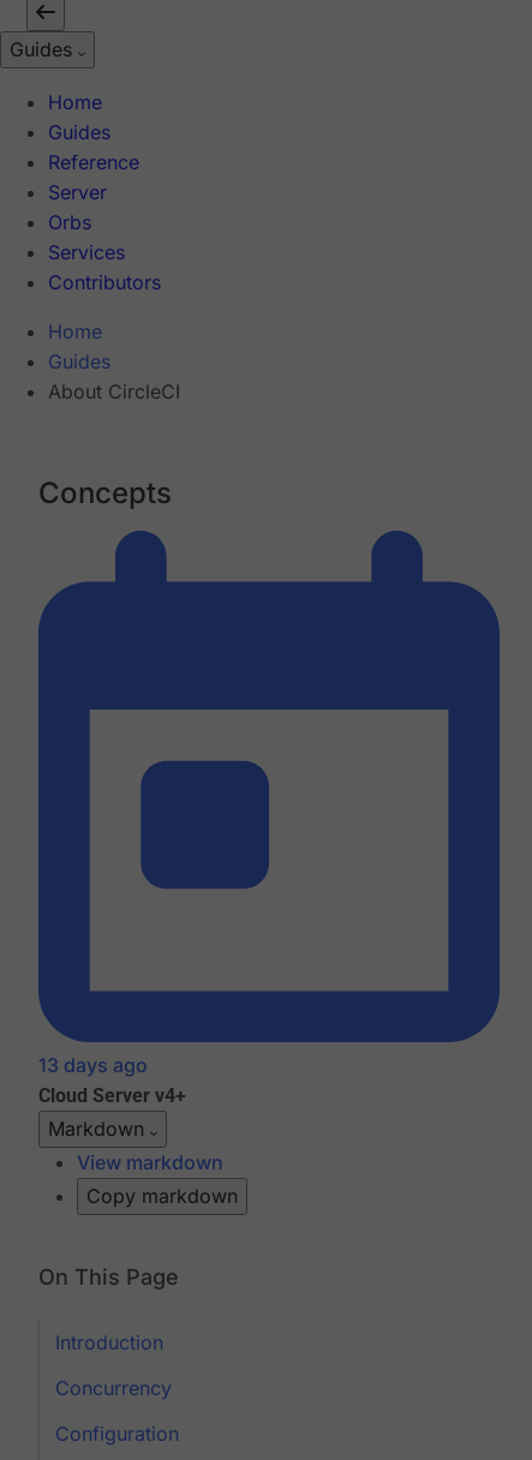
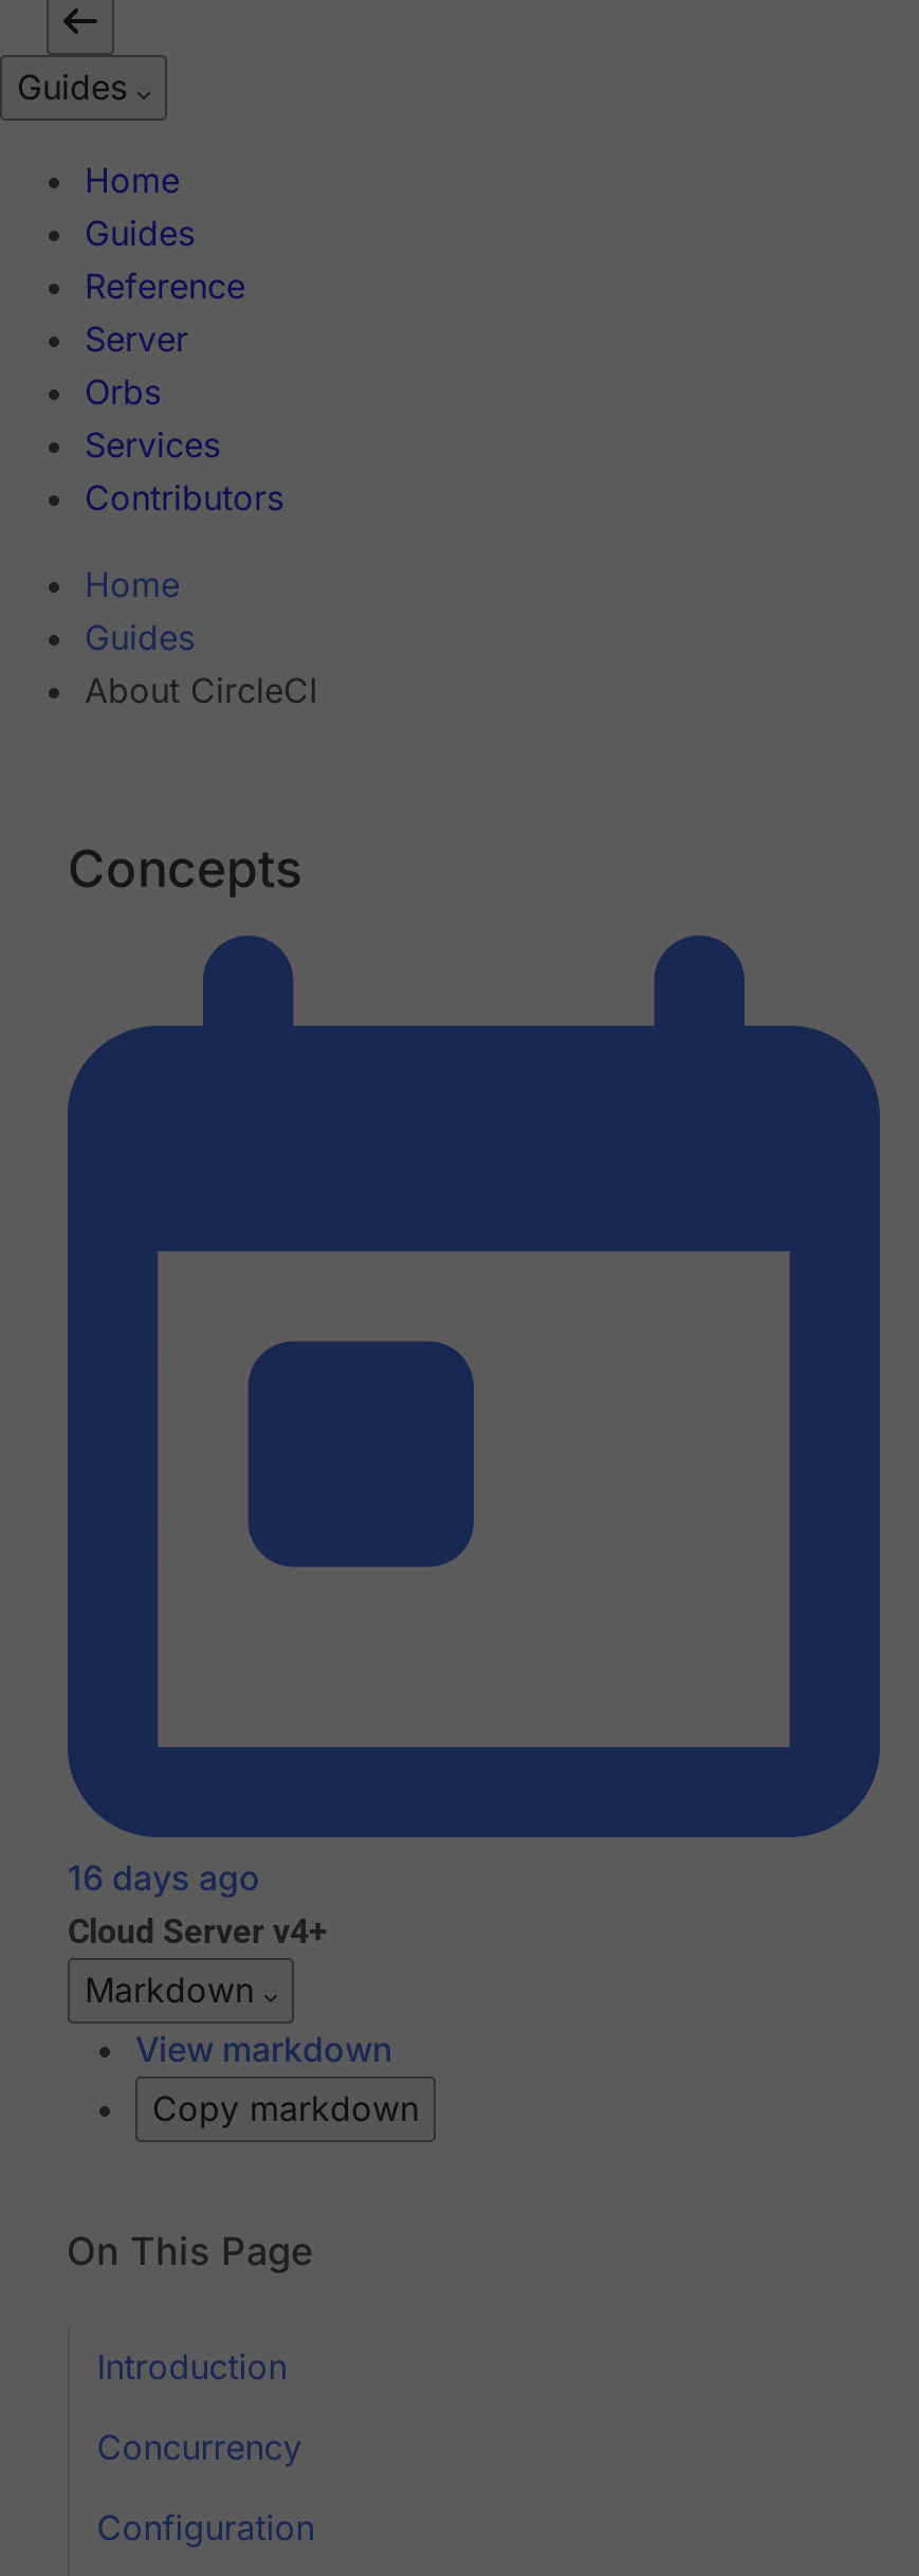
[38,1054,148,1078] 13 days ago -> [68,1857,260,1900] 16 days ago

